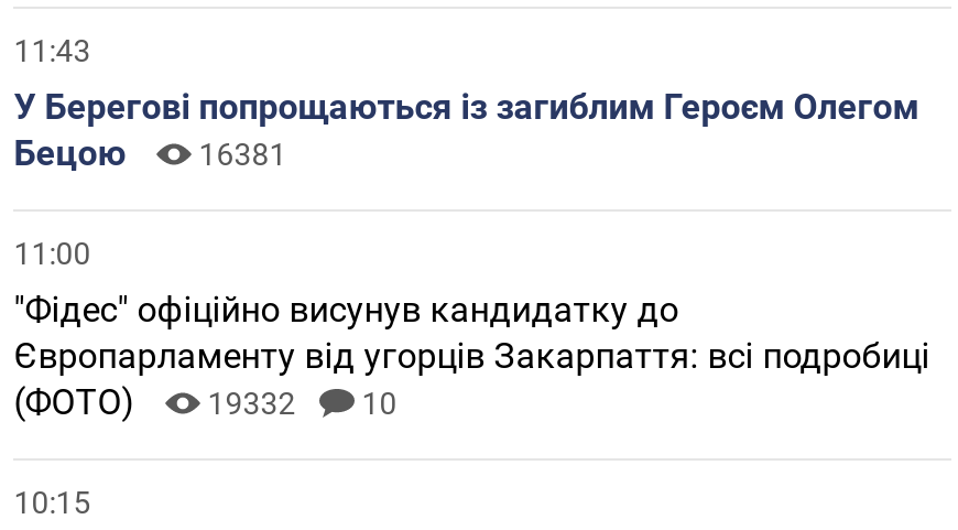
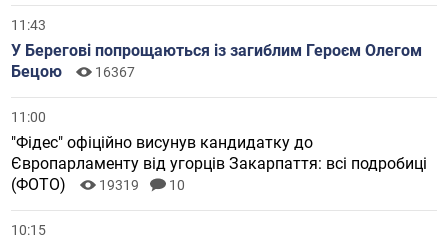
[14,132,287,174] Бецою 16381 -> [11,62,135,81] Бецою 16367
[14,381,397,423] (ФОТО) 19332 10 -> [11,175,185,194] (ФОТО) 19319 10

